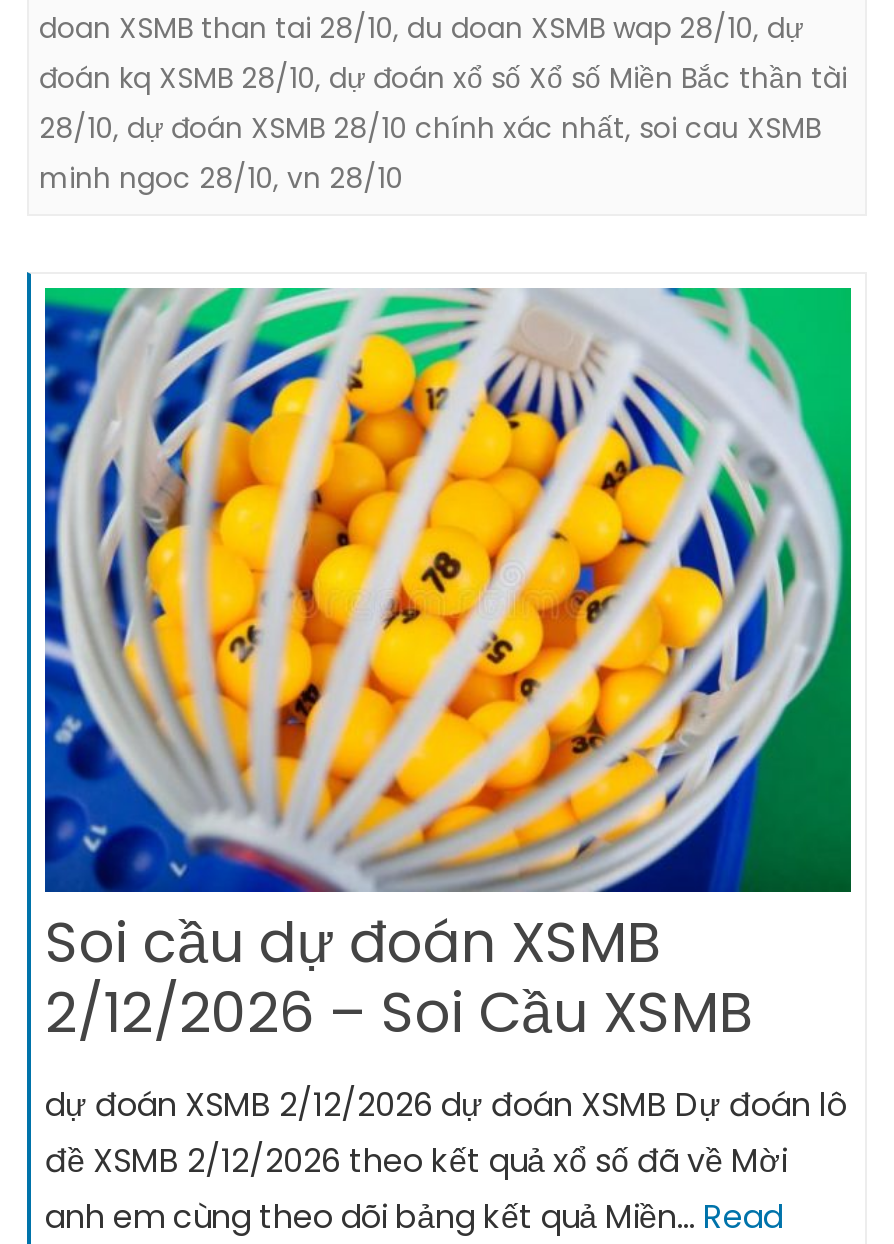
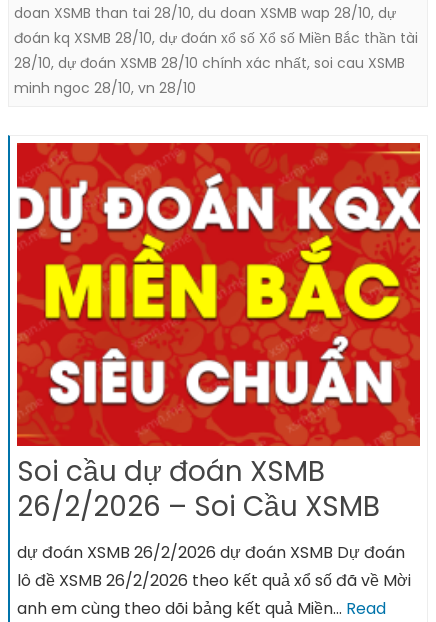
[43,286,853,1183] [image] | 2/12/2026 – Soi Cầu XSMB | dự đoán XSMB 2/12/2026 dự đoán XSMB Dự đoán lô | đề XSMB 2/12/2026 theo kết quả xổ số đã về Mời -> [16,142,421,591] [image] | 26/2/2026 – Soi Cầu XSMB | dự đoán XSMB 26/2/2026 dự đoán XSMB Dự đoán | lô đề XSMB 26/2/2026 theo kết quả xổ số đã về Mời

